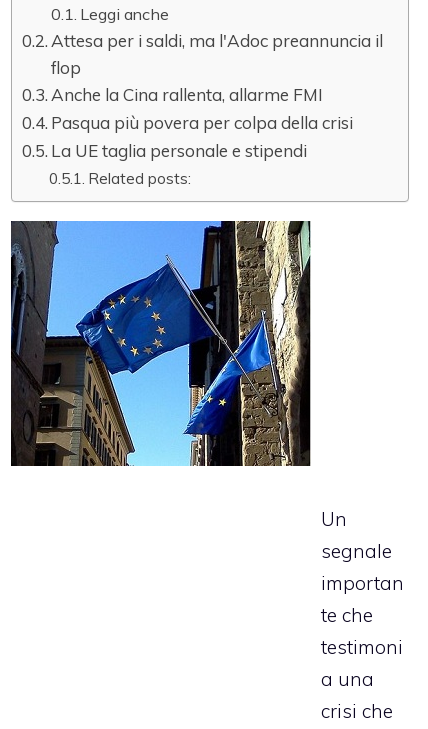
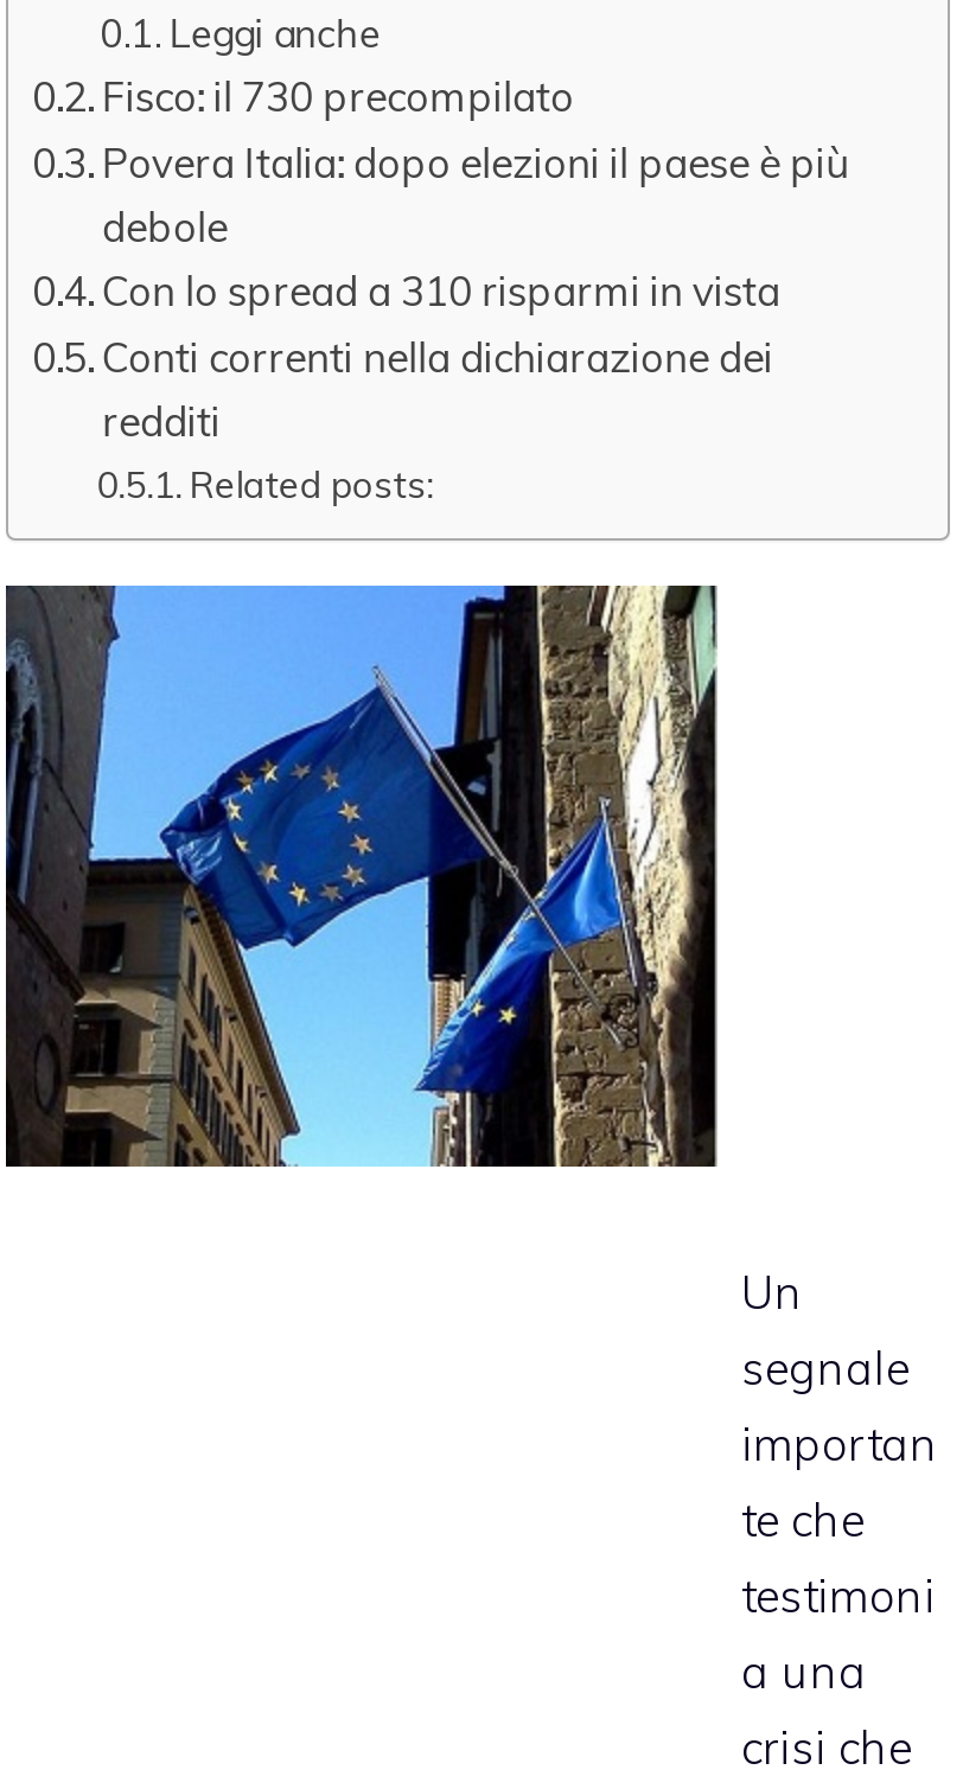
[51,29,383,160] Attesa per i saldi, ma l'Adoc preannuncia il | flop | Anche la Cina rallenta, allarme FMI | Pasqua più povera per colpa della crisi | La UE taglia personale e stipendi -> [102,70,849,445] Fisco: il 730 precompilato | Povera Italia: dopo elezioni il paese è più | debole | Con lo spread a 310 risparmi in vista | Conti correnti nella dichiarazione dei | redditi

